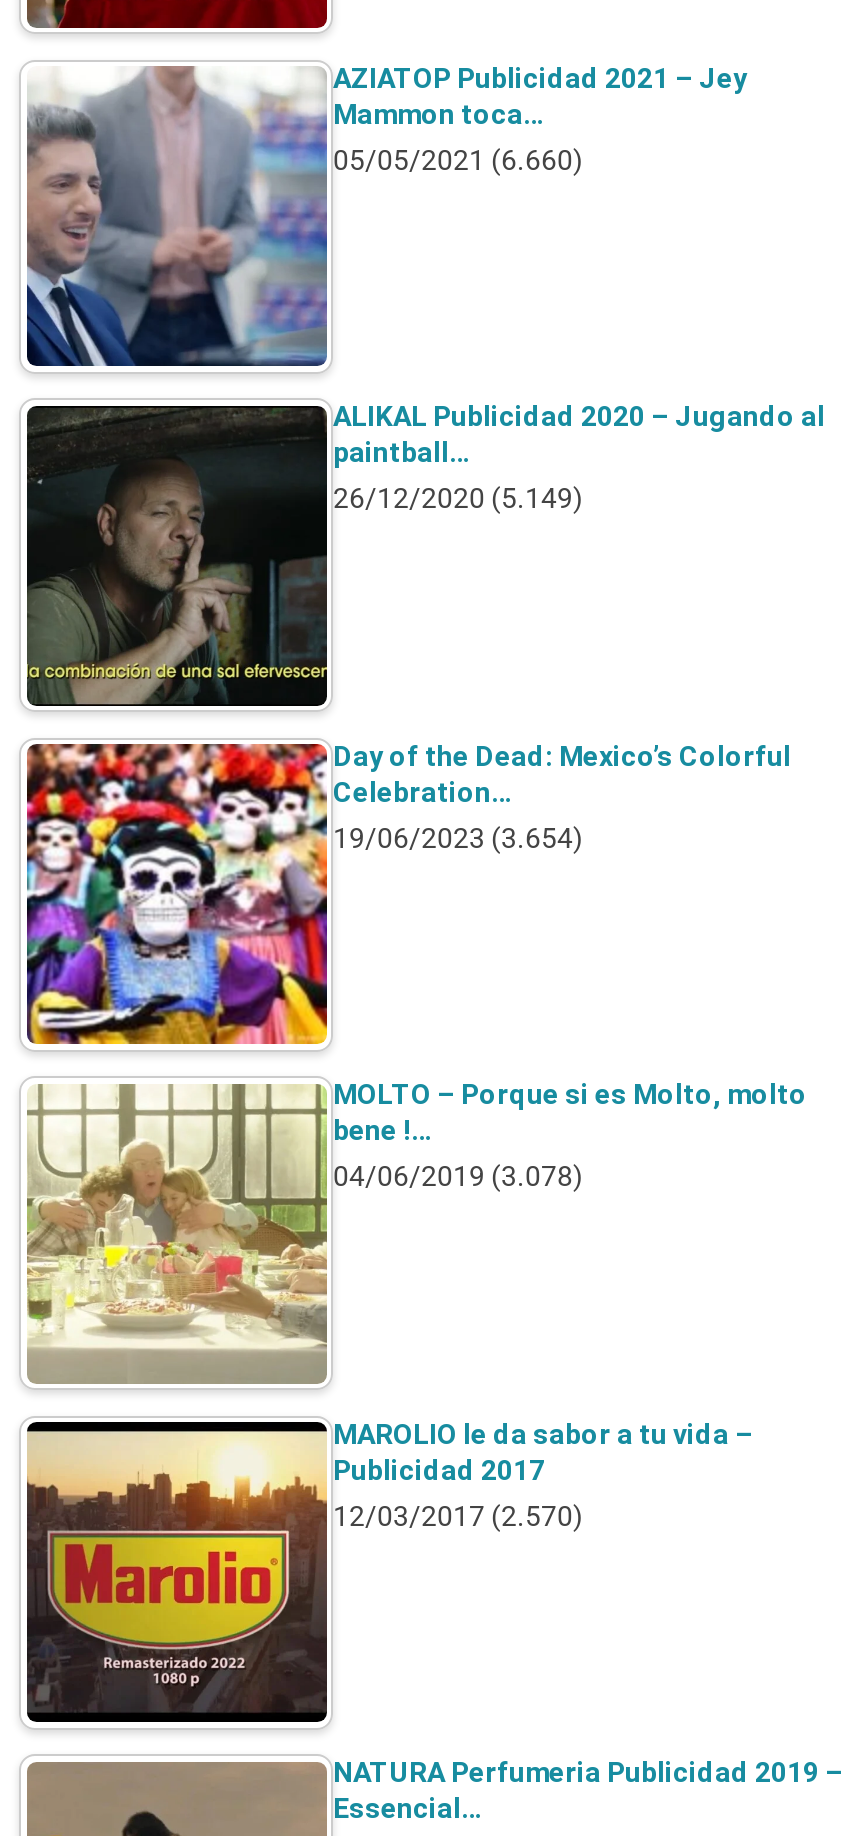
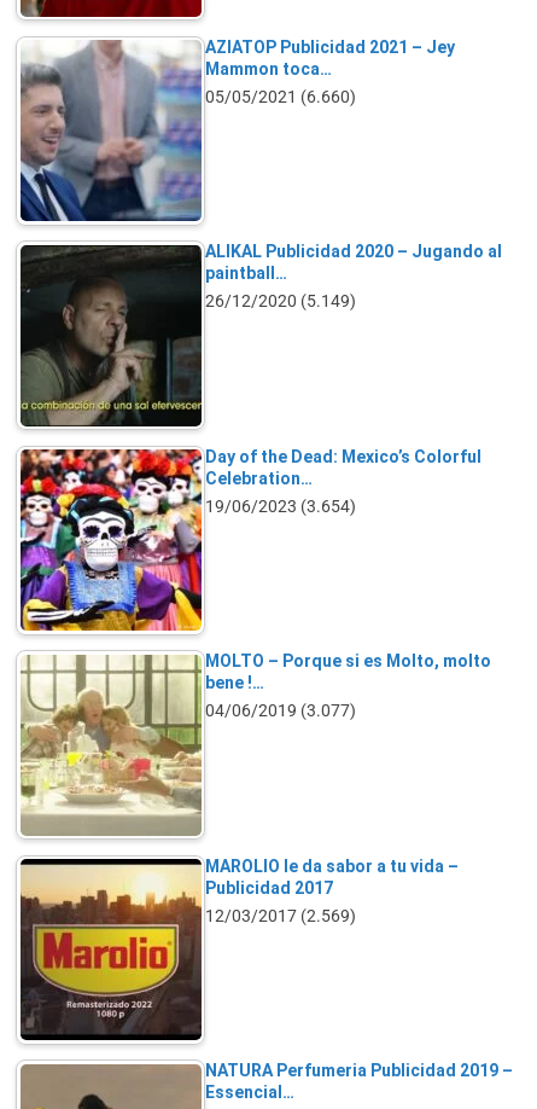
[333,1160,583,1192] 04/06/2019 (3.078) -> [205,701,356,720] 04/06/2019 (3.077)
[333,1499,583,1531] 12/03/2017 (2.570) -> [205,906,356,925] 12/03/2017 (2.569)

